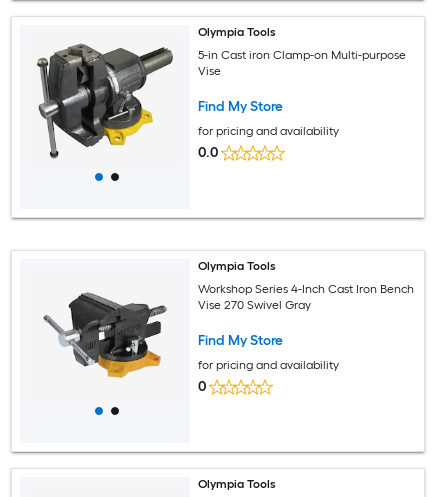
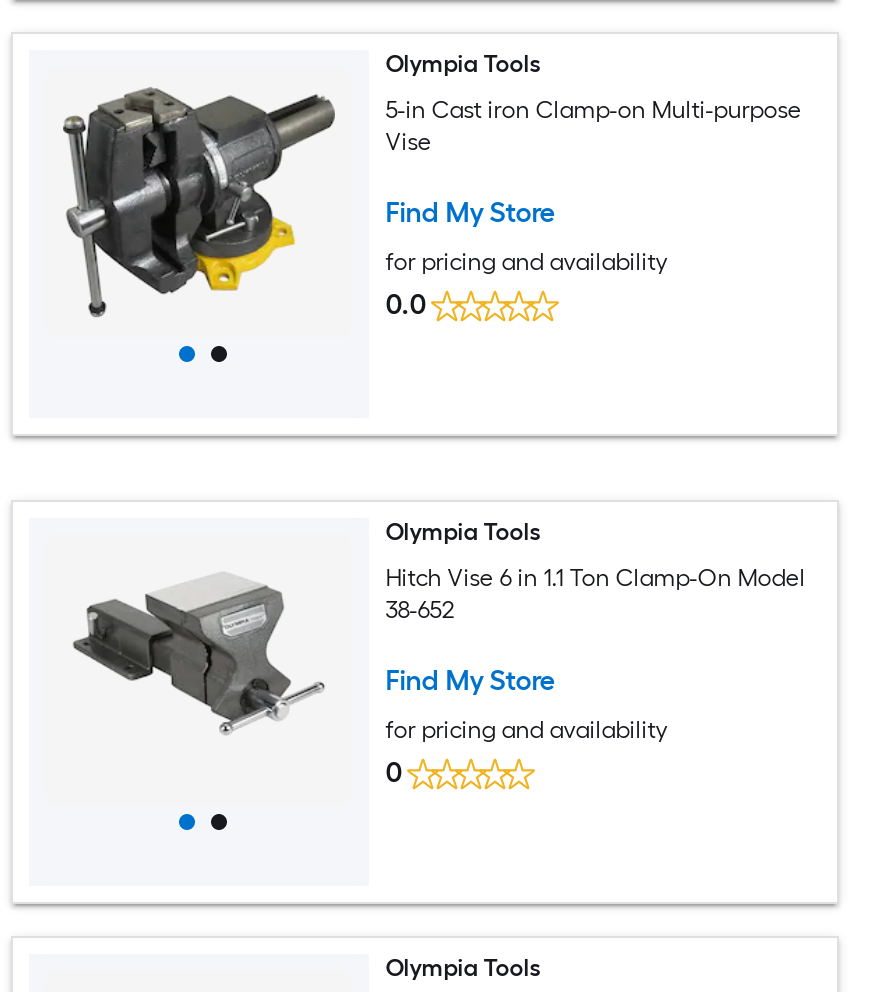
[42,282,414,379] [image] | Workshop Series 4-Inch Cast Iron Bench | Vise 270 Swivel Gray -> [71,563,805,756] [image] | Hitch Vise 6 in 1.1 Ton Clamp-On Model | 38-652

